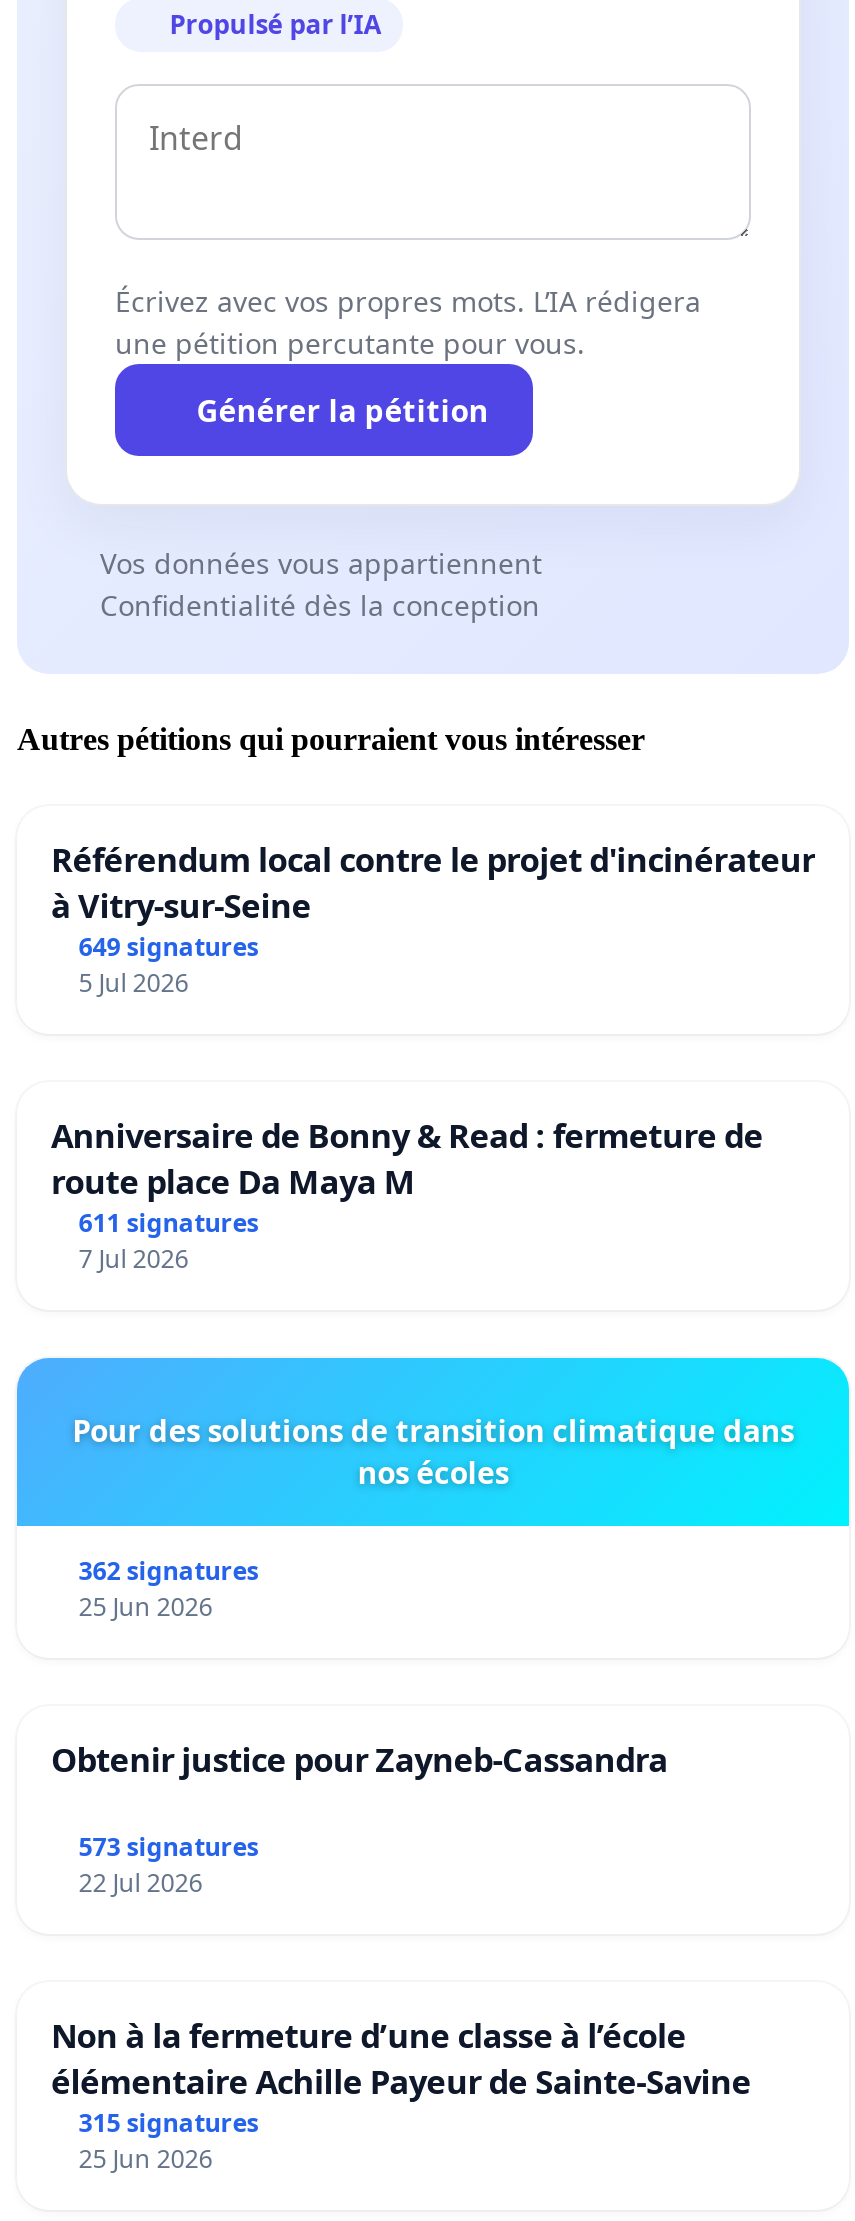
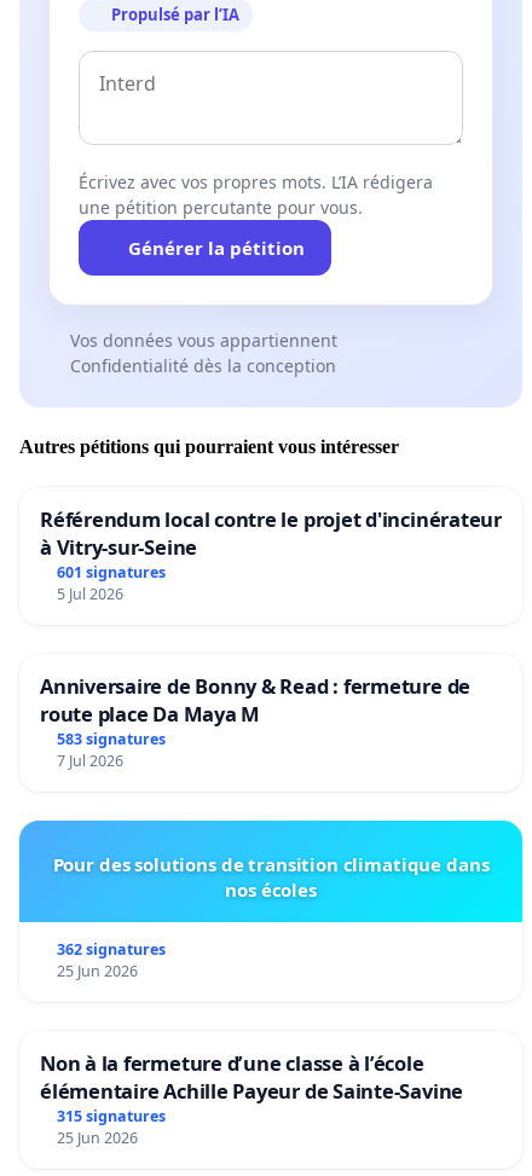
[79,930,259,964] 649 signatures -> [57,562,165,583] 601 signatures
[79,1206,259,1240] 611 signatures -> [57,729,165,749] 583 signatures
[51,1736,668,1900] Obtenir justice pour Zayneb-Cassandra | 573 signatures | 22 Jul 2026 -> none

